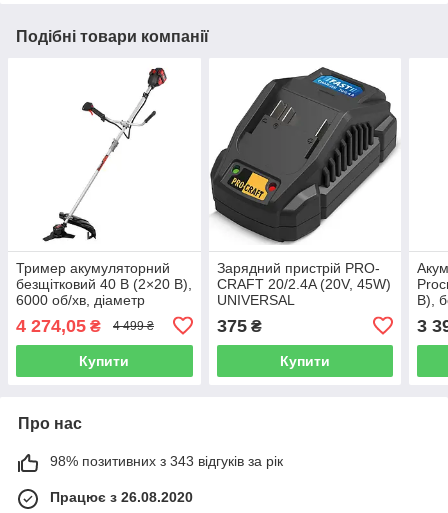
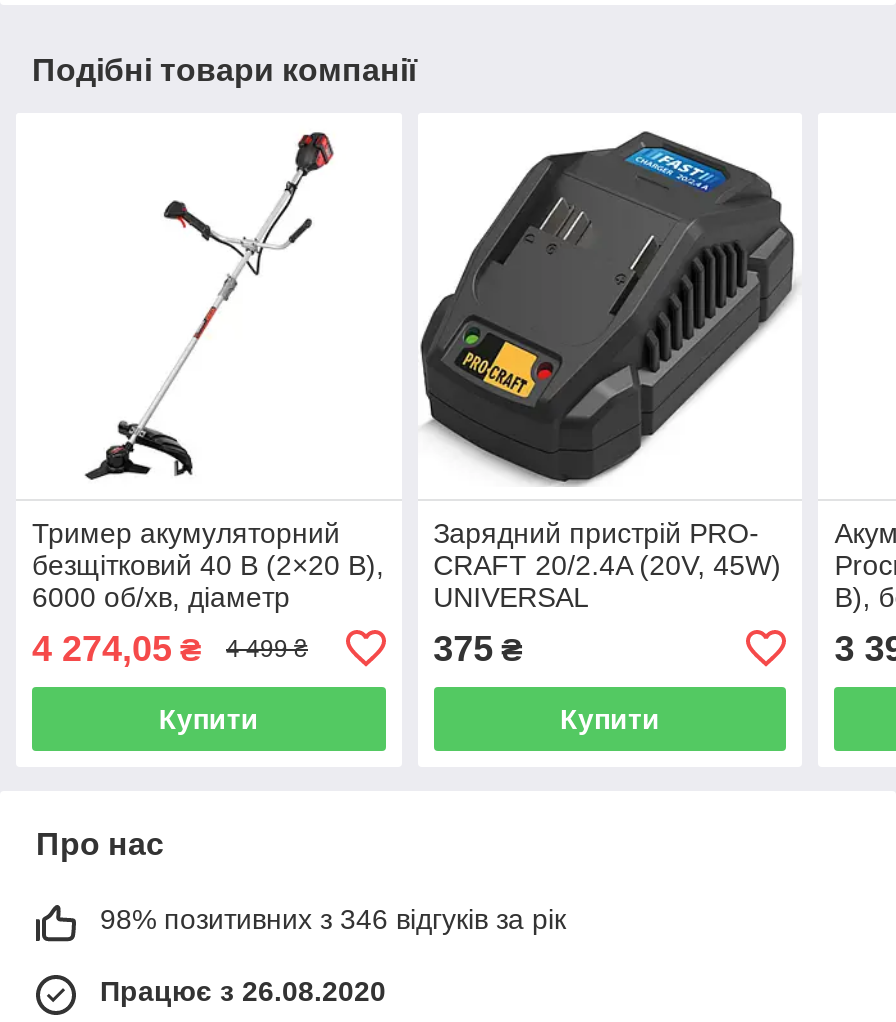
[50,453,283,469] 98% позитивних з 343 відгуків за рік -> [100,903,566,935] 98% позитивних з 346 відгуків за рік

